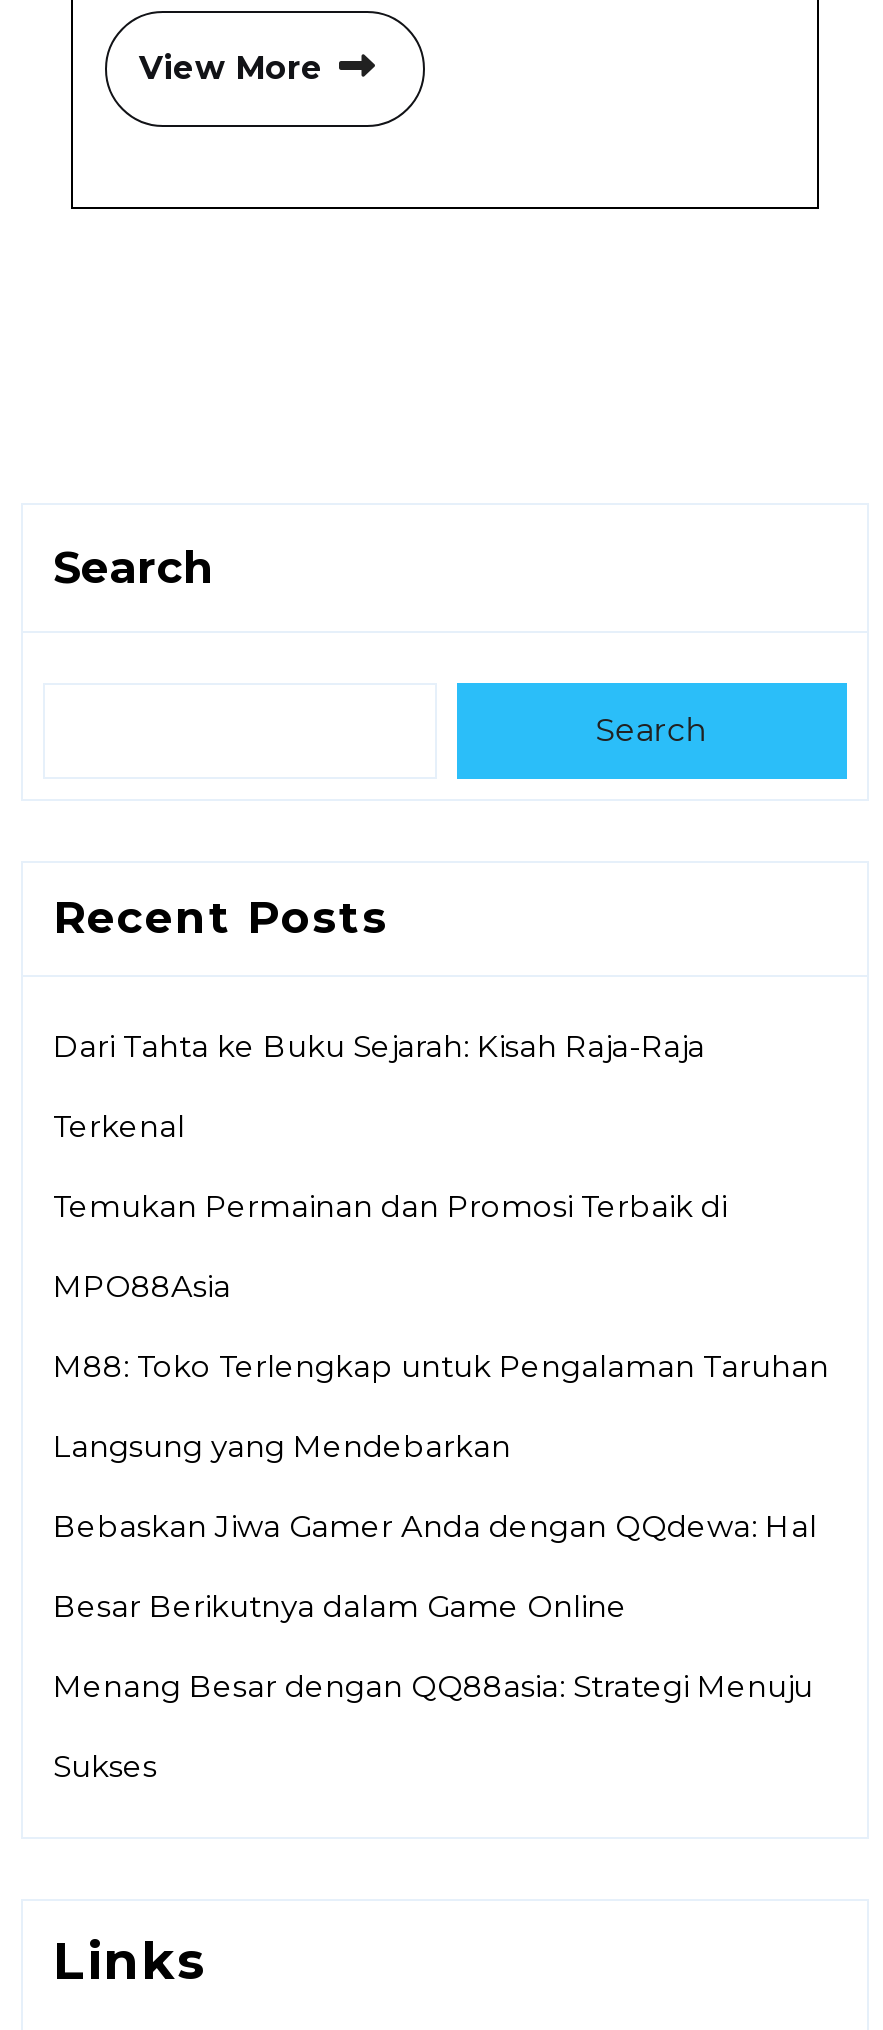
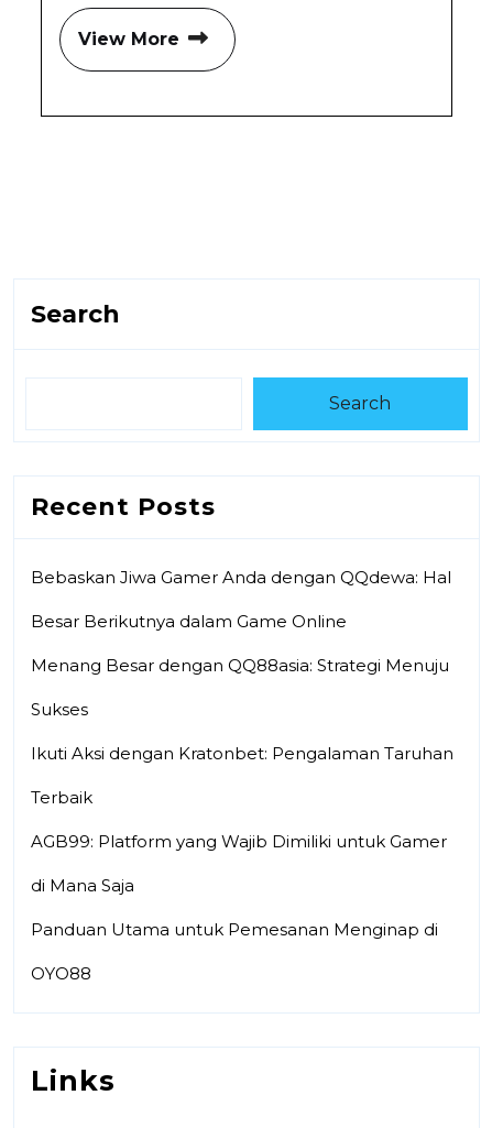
[53,1027,829,1465] Dari Tahta ke Buku Sejarah: Kisah Raja-Raja | Terkenal | Temukan Permainan dan Promosi Terbaik di | MPO88Asia | M88: Toko Terlengkap untuk Pengalaman Taruhan | Langsung yang Mendebarkan -> none
moved [53,1507,817,1785] -> [31,567,451,720]: Bebaskan Jiwa Gamer Anda dengan QQdewa: Hal | Besar Berikutnya dalam Game Online | Menang Besar dengan QQ88asia: Strategi Menuju | Sukses
none -> [31,743,453,984] Ikuti Aksi dengan Kratonbet: Pengalaman Taruhan | Terbaik | AGB99: Platform yang Wajib Dimiliki untuk Gamer | di Mana Saja | Panduan Utama untuk Pemesanan Menginap di | OYO88

